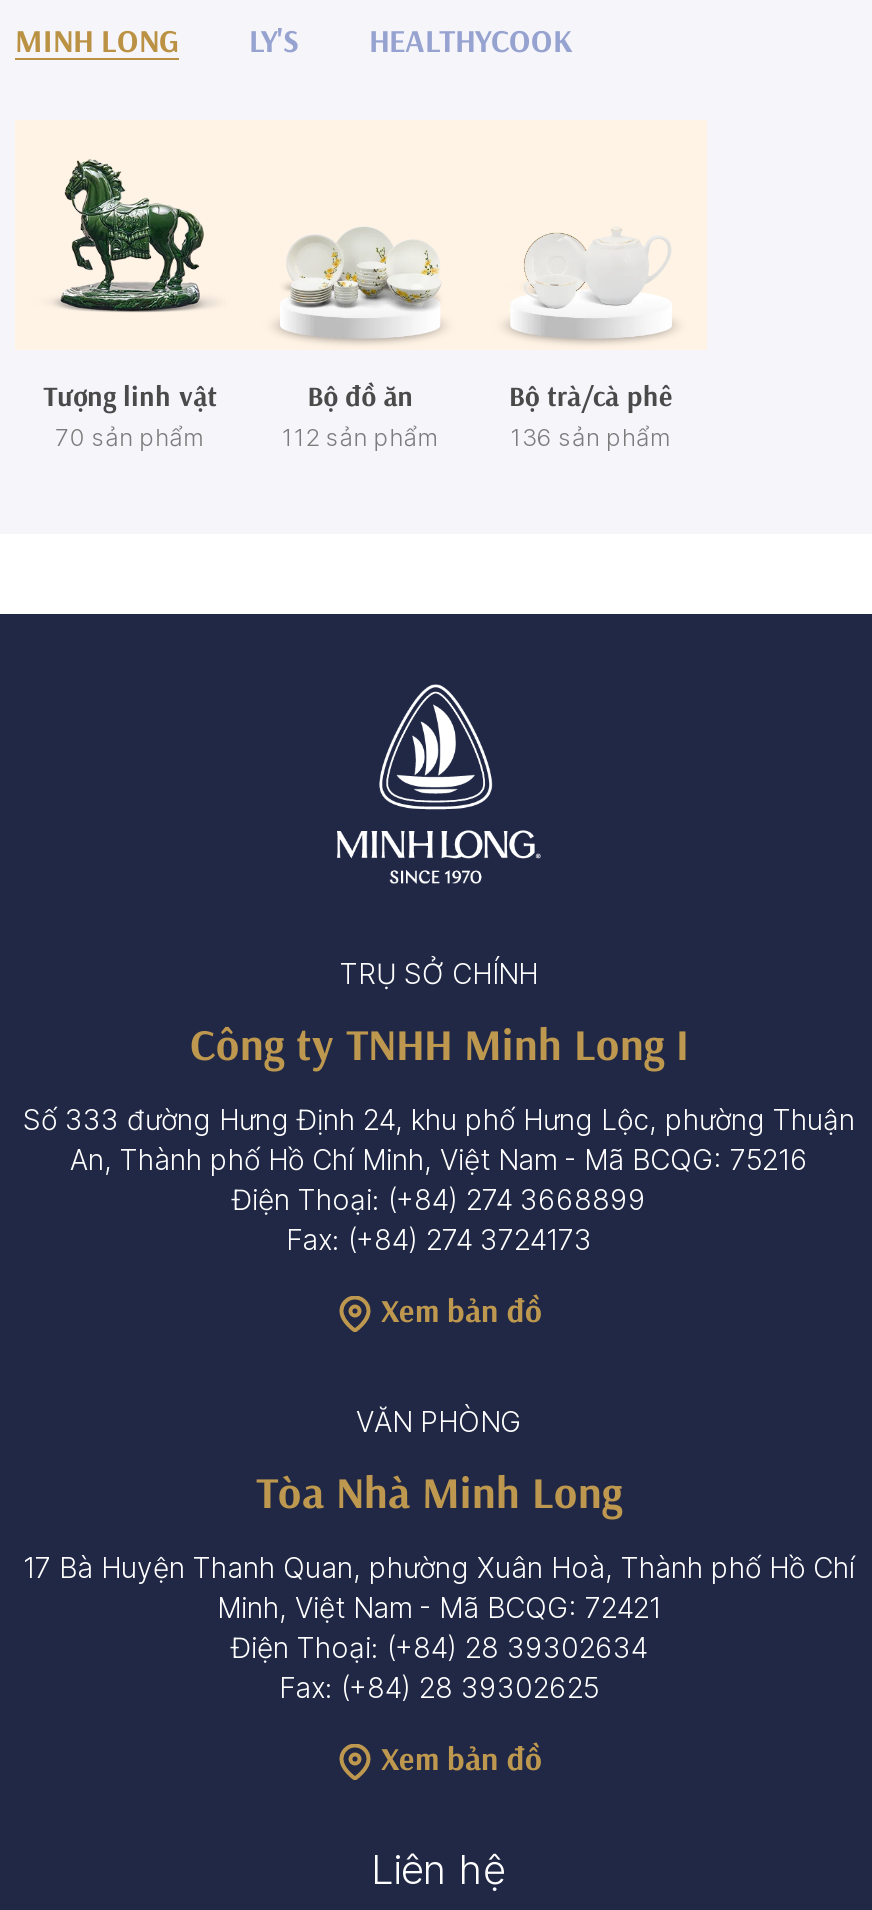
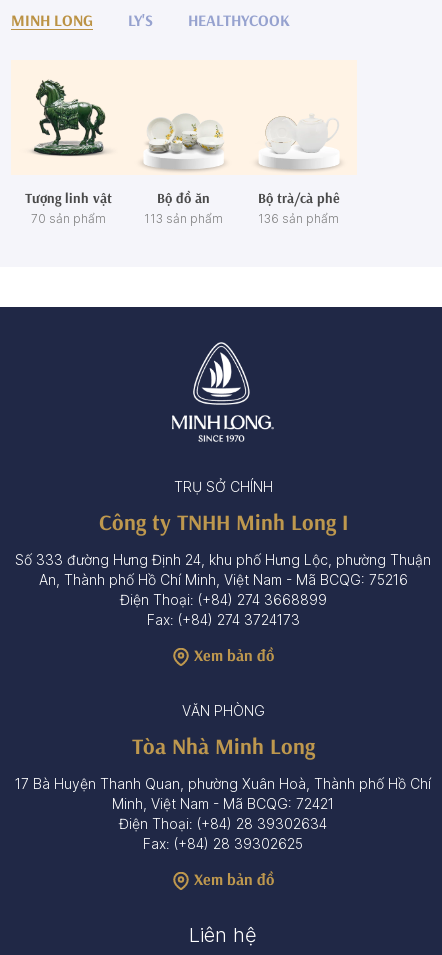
[282,422,440,452] 112 sản phẩm -> [144,211,223,226] 113 sản phẩm

